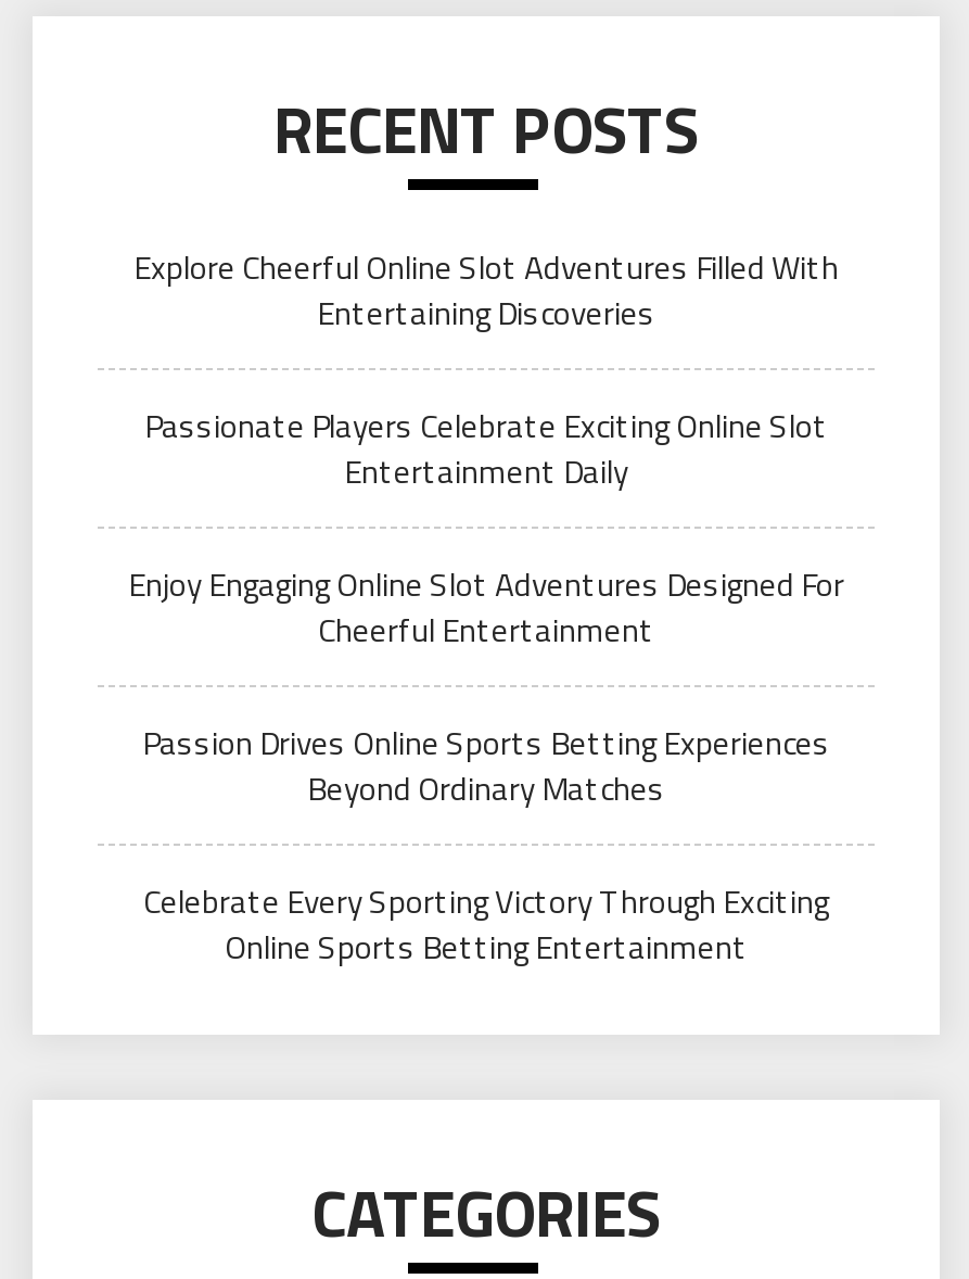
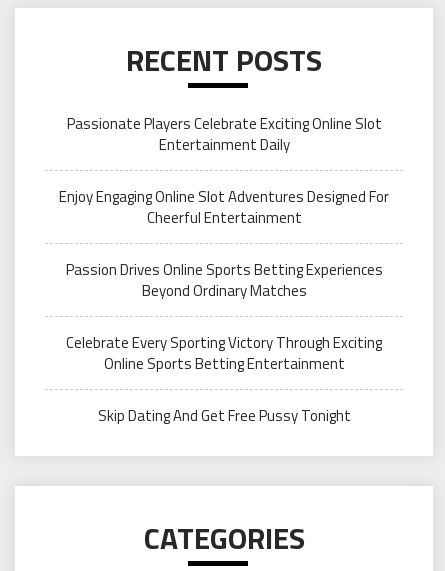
[133,242,839,338] Explore Cheerful Online Slot Adventures Filled With | Entertaining Discoveries -> none
moved [128,401,844,972] -> [59,112,389,375]: Passionate Players Celebrate Exciting Online Slot | Entertainment Daily | Enjoy Engaging Online Slot Adventures Designed For | Cheerful Entertainment | Passion Drives Online Sports Betting Experiences | Beyond Ordinary Matches | Celebrate Every Sporting Victory Through Exciting | Online Sports Betting Entertainment
none -> [97,404,350,427] Skip Dating And Get Free Pussy Tonight

